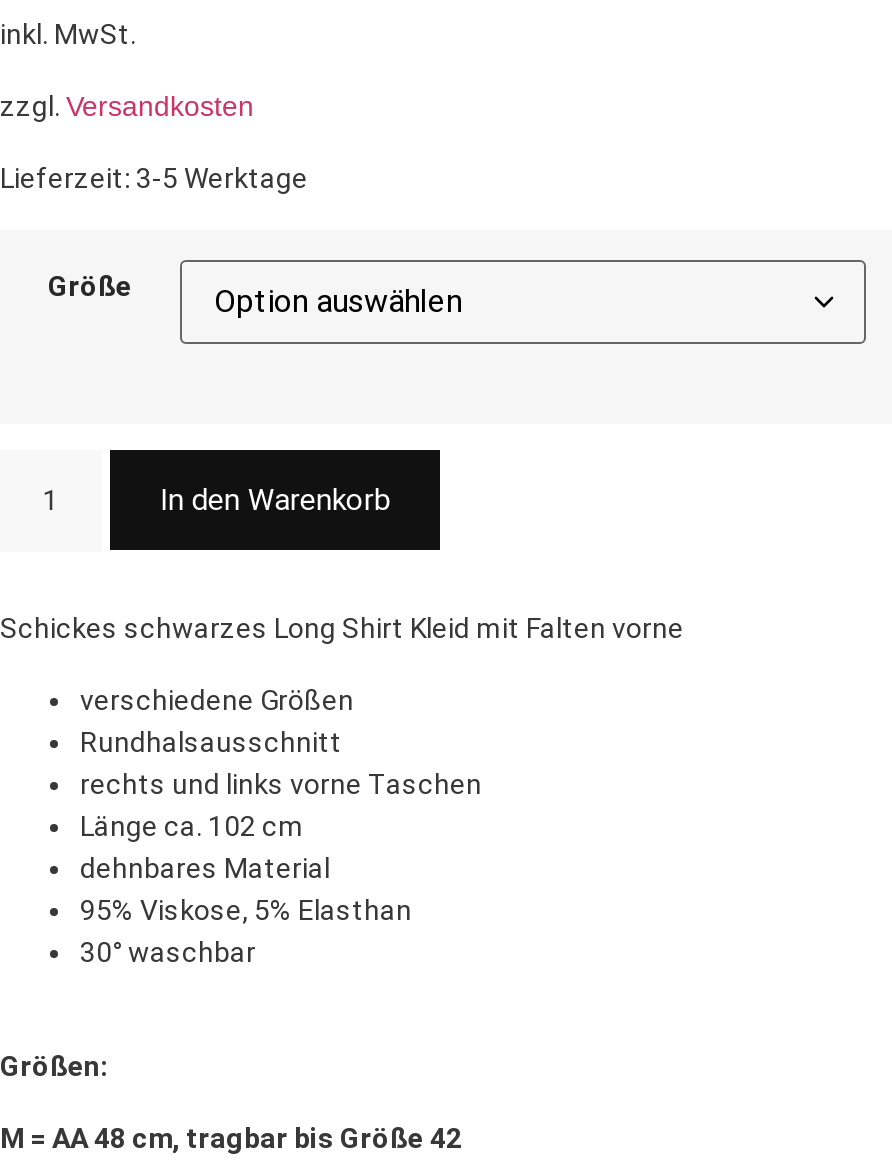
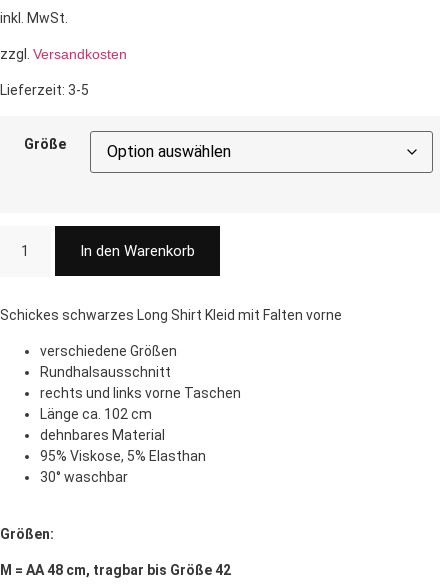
[0,162,308,194] Lieferzeit: 3-5 Werktage -> [0,82,89,98] Lieferzeit: 3-5

